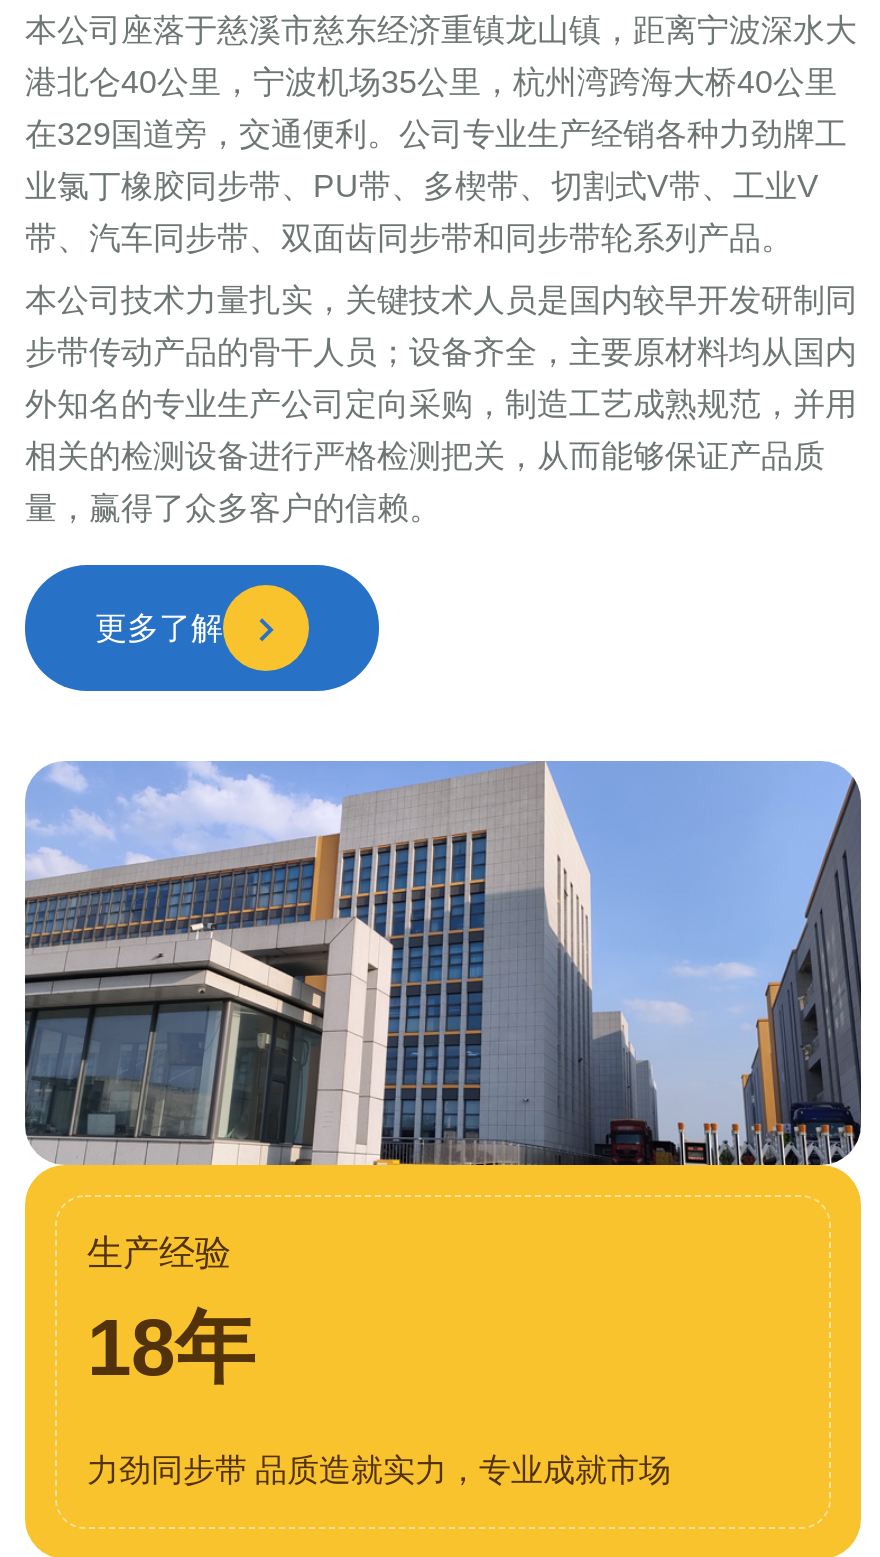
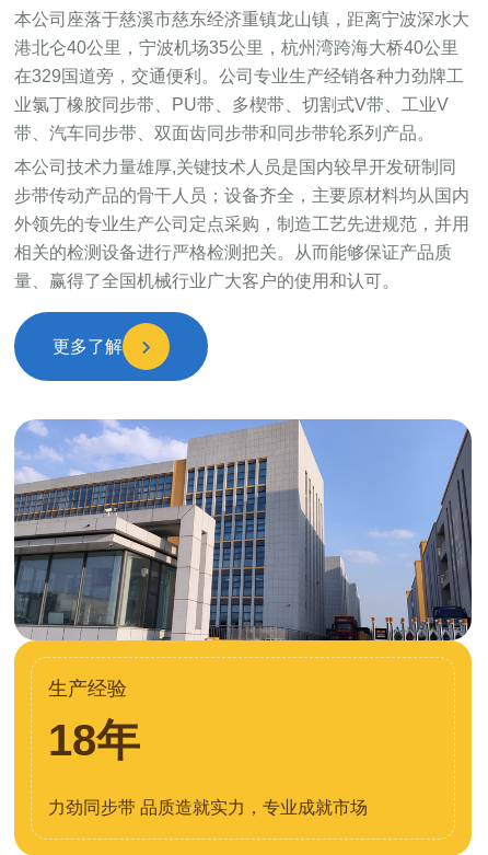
[25,283,857,317] 本公司技术力量扎实，关键技术人员是国内较早开发研制同 -> [14,158,456,176] 本公司技术力量雄厚,关键技术人员是国内较早开发研制同
[25,387,857,421] 外知名的专业生产公司定向采购，制造工艺成熟规范，并用 -> [14,215,469,233] 外领先的专业生产公司定点采购，制造工艺先进规范，并用
[25,439,825,473] 相关的检测设备进行严格检测把关，从而能够保证产品质 -> [14,243,452,262] 相关的检测设备进行严格检测把关。从而能够保证产品质
[25,491,441,525] 量，赢得了众多客户的信赖。 -> [14,271,399,290] 量、赢得了全国机械行业广大客户的使用和认可。

